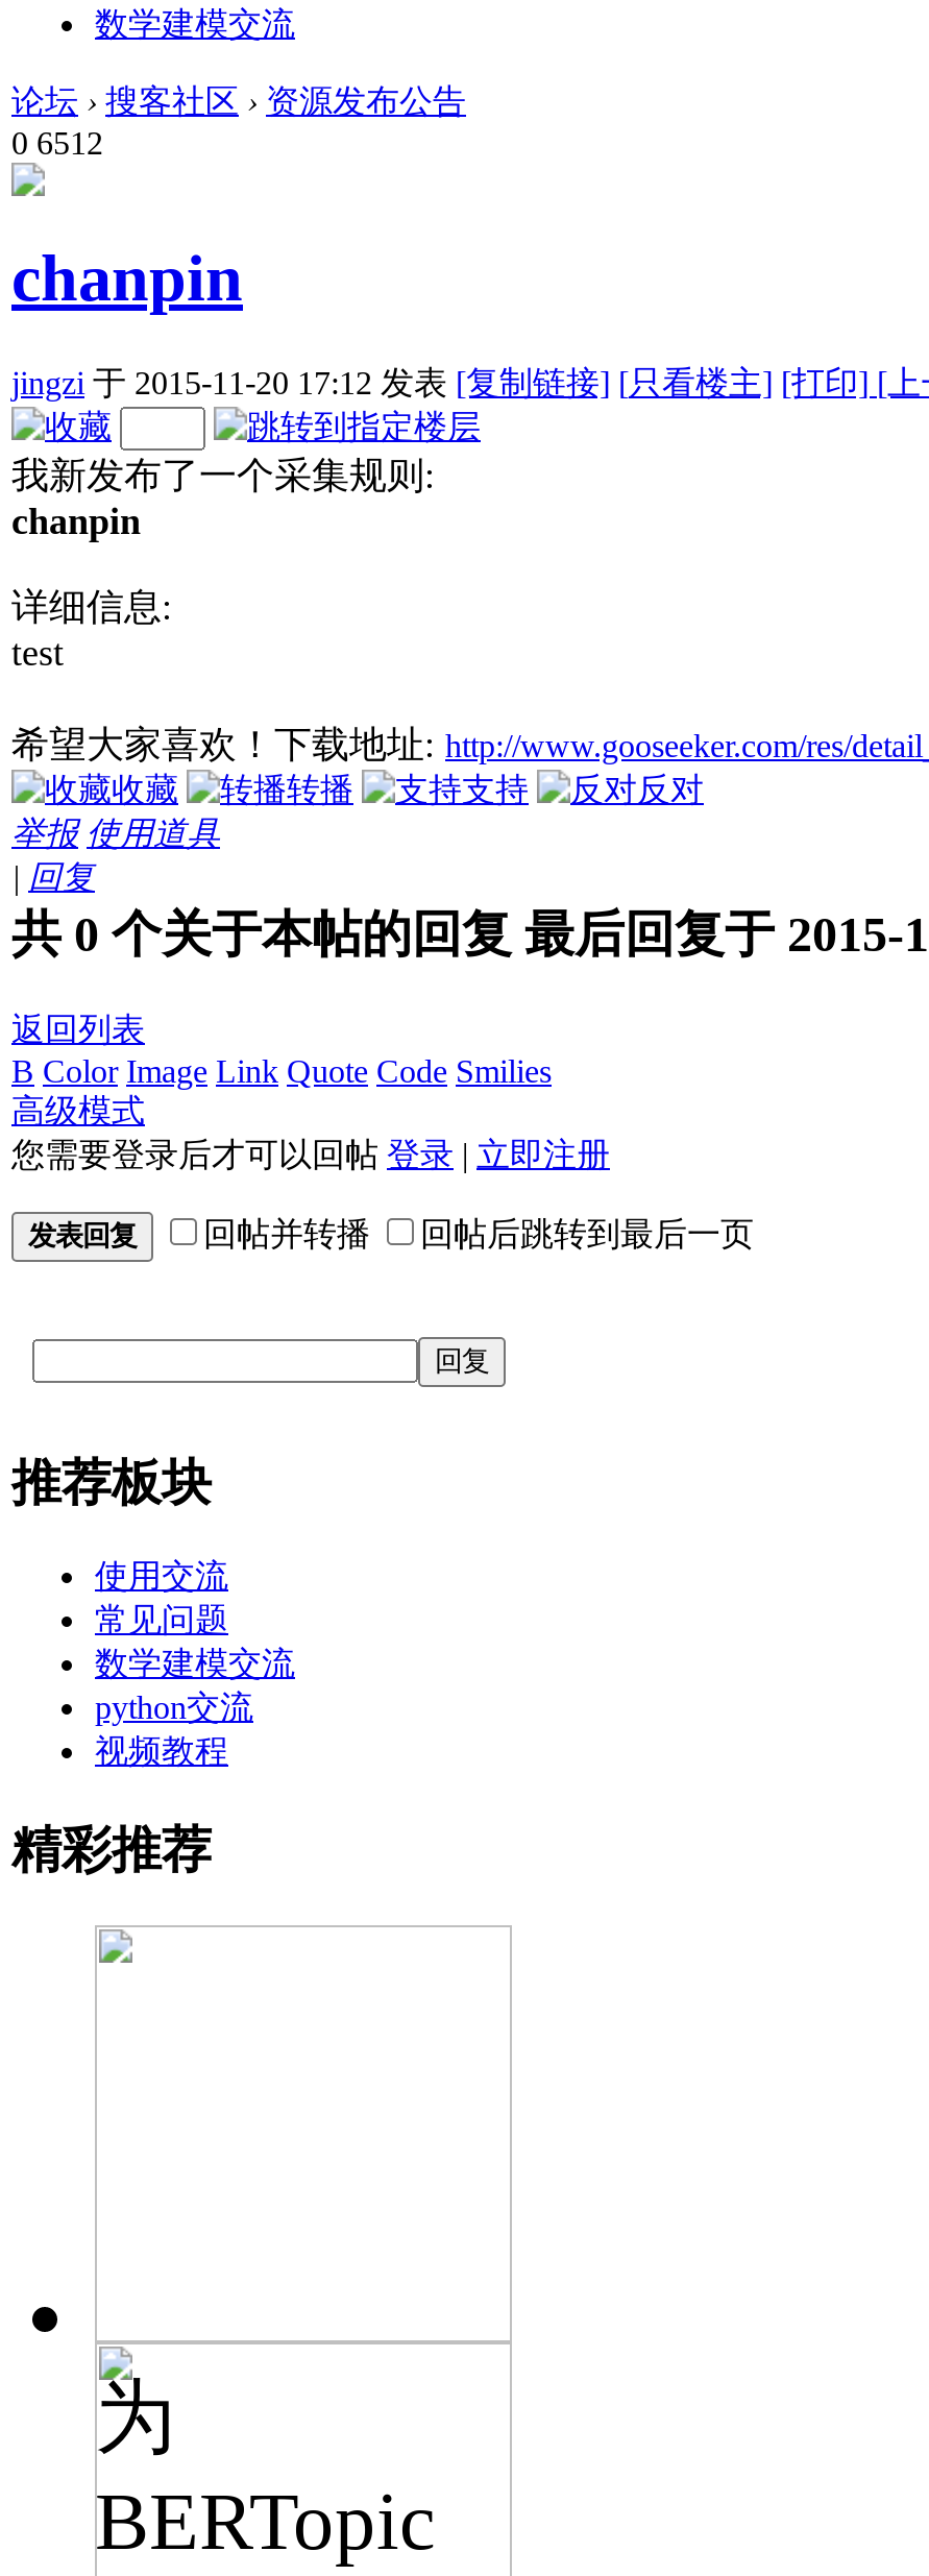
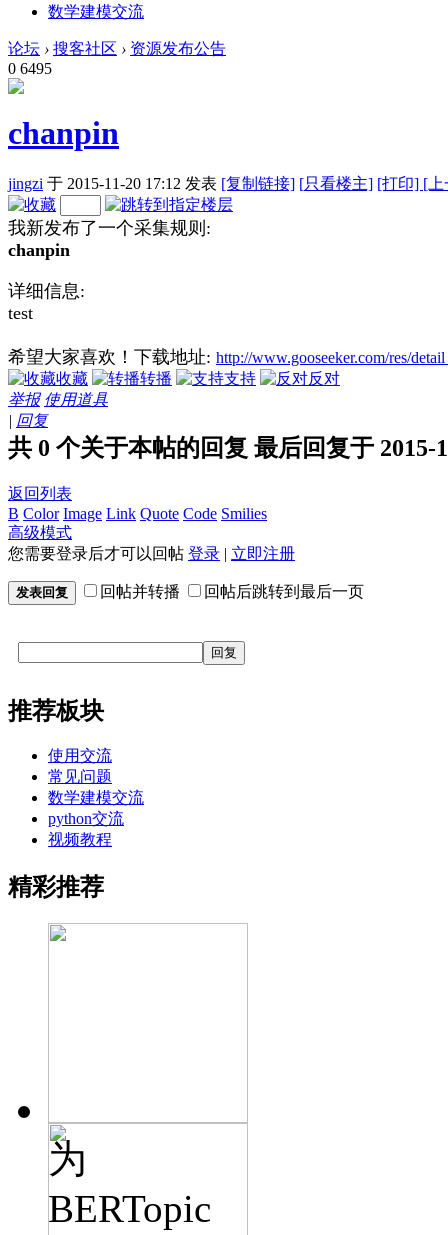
[11,125,103,160] 0 6512 -> [8,60,52,77] 0 6495

